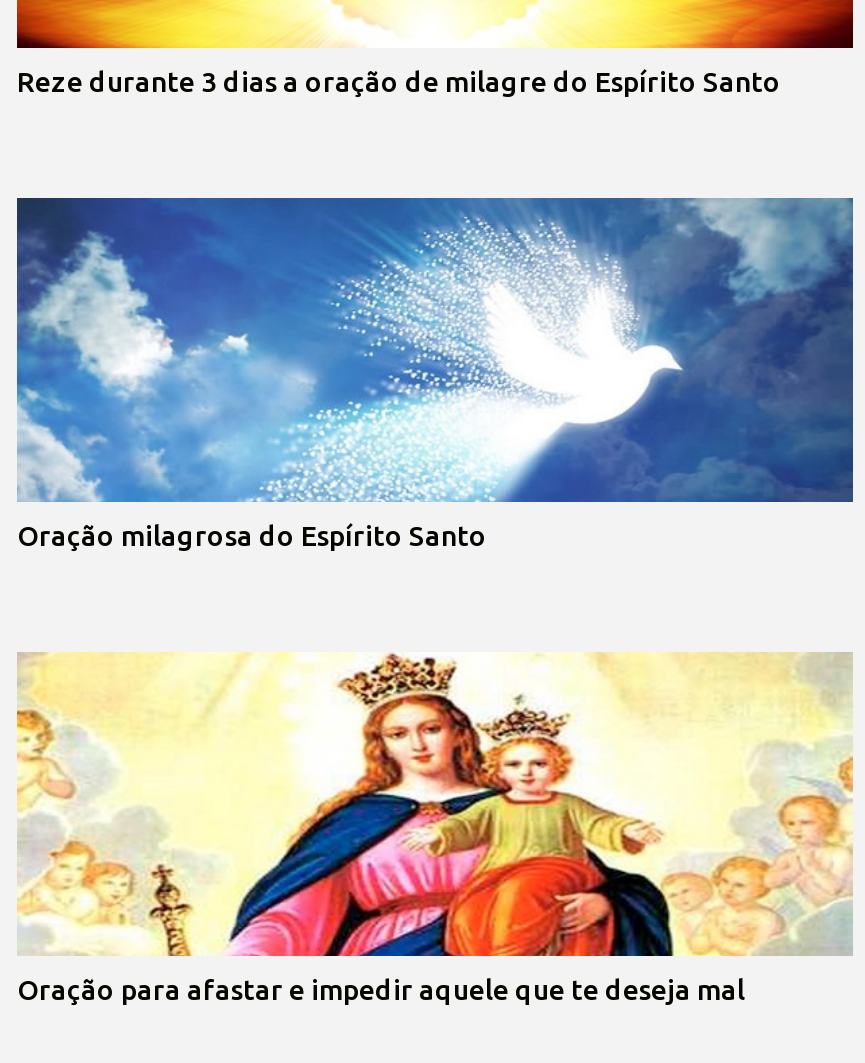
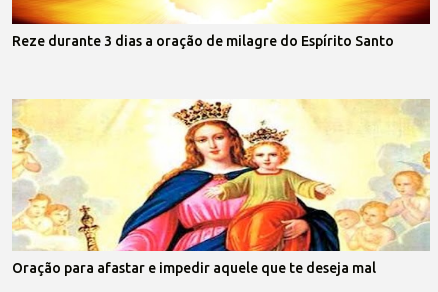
[15,196,855,552] [image] | Oração milagrosa do Espírito Santo -> none

